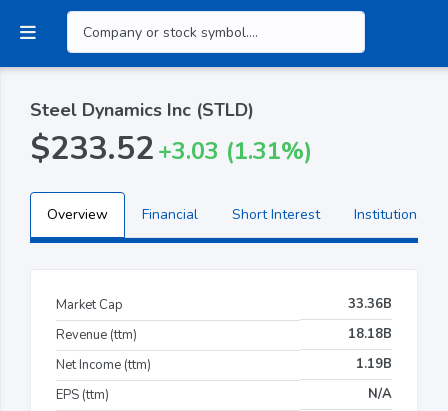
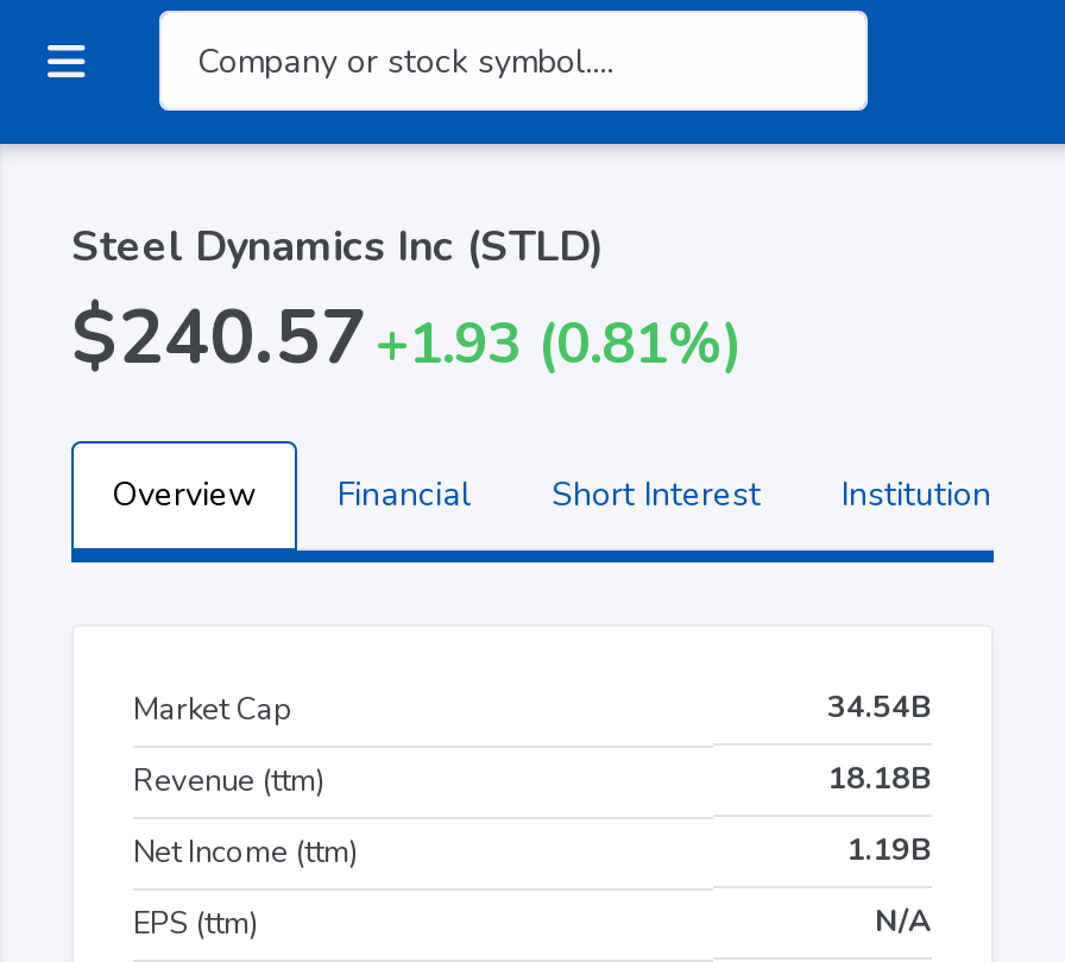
[30,127,312,170] $233.52 +3.03 (1.31%) -> [71,286,742,388] $240.57 +1.93 (0.81%)
[348,295,392,313] 33.36B -> [827,686,932,728] 34.54B

